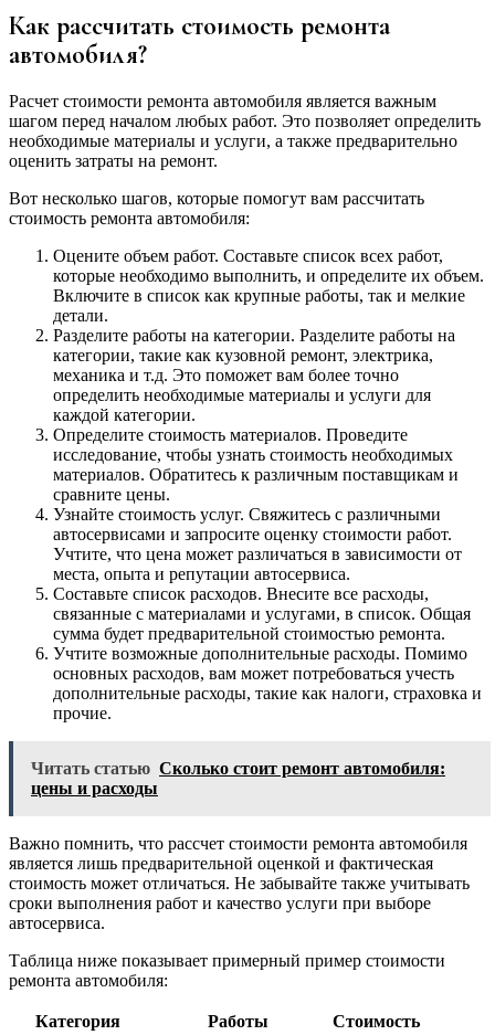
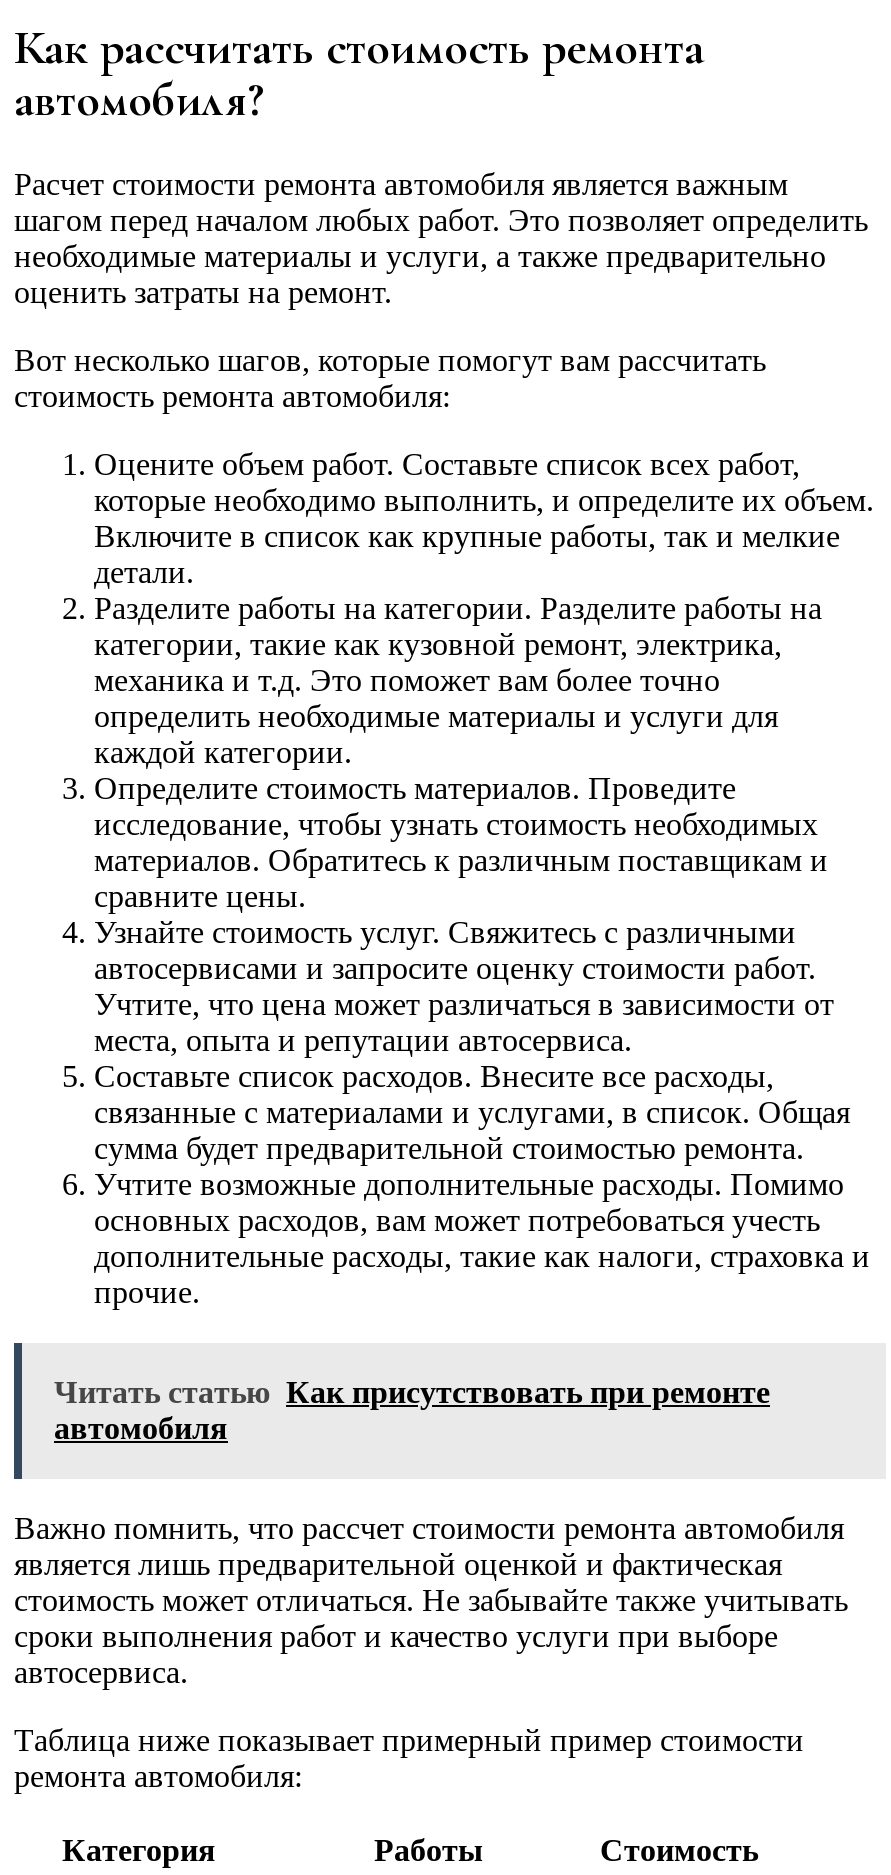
[31,759,445,798] Читать статью Сколько стоит ремонт автомобиля: | цены и расходы -> [54,1375,770,1445] Читать статью Как присутствовать при ремонте | автомобиля

